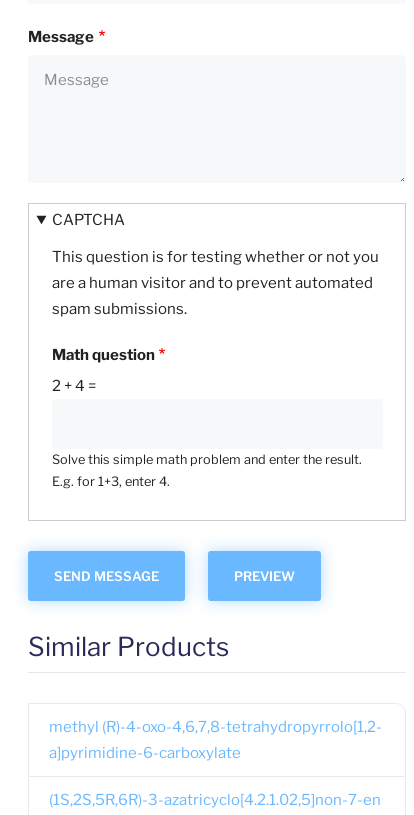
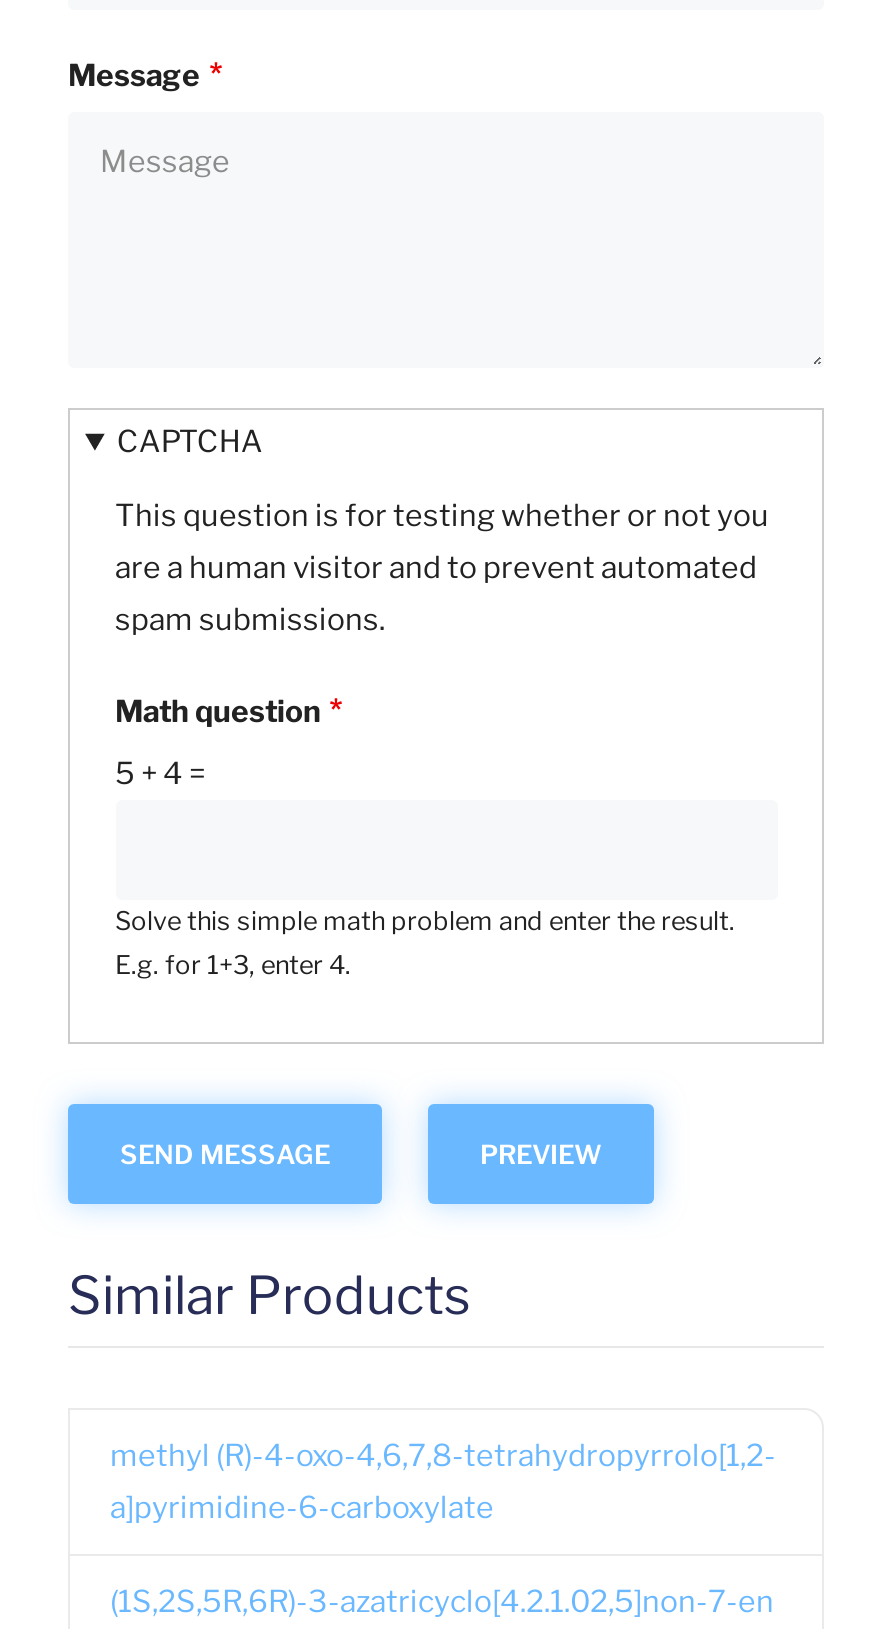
[51,376,95,394] 2 + 4 = -> [115,755,205,791] 5 + 4 =

